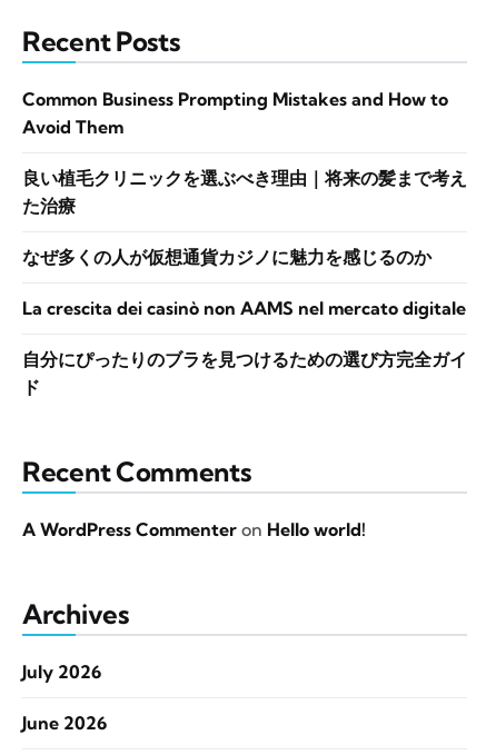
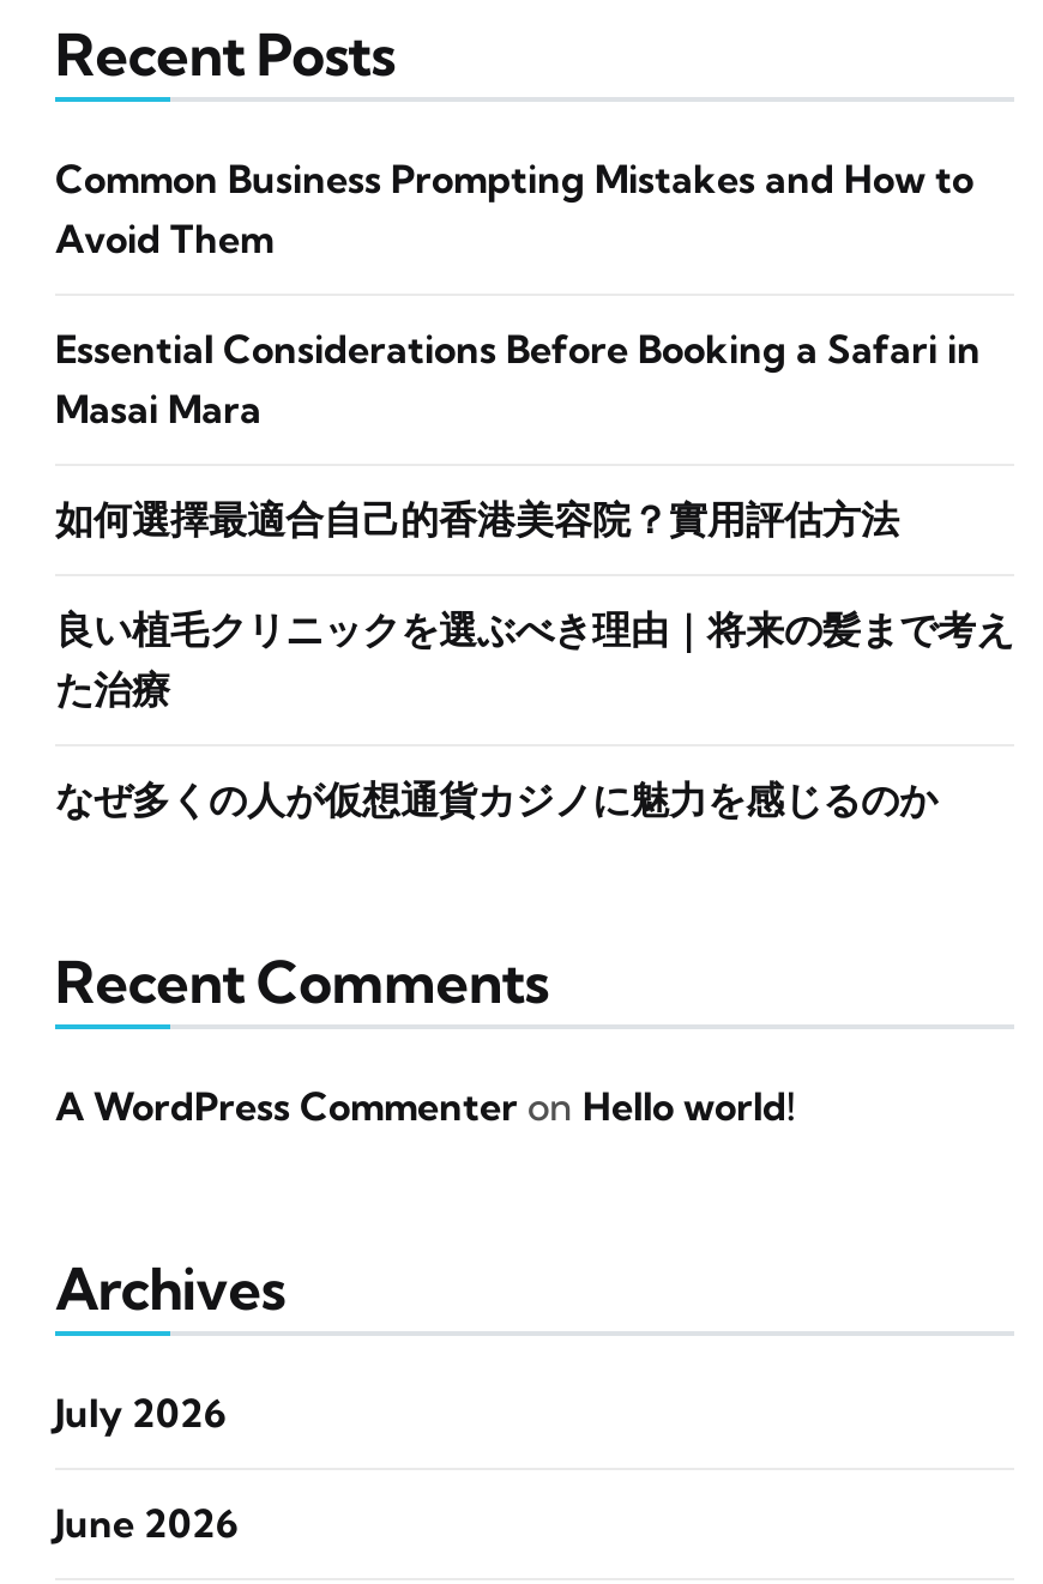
none -> [55,325,981,543] Essential Considerations Before Booking a Safari in | Masai Mara | 如何選擇最適合自己的香港美容院？實用評估方法
moved [22,167,467,268] -> [55,605,1014,823]: 良い植毛クリニックを選ぶべき理由｜将来の髪まで考え | た治療 | なぜ多くの人が仮想通貨カジノに魅力を感じるのか
[22,297,467,398] La crescita dei casinò non AAMS nel mercato digitale | 自分にぴったりのブラを見つけるための選び方完全ガイ | ド -> none

